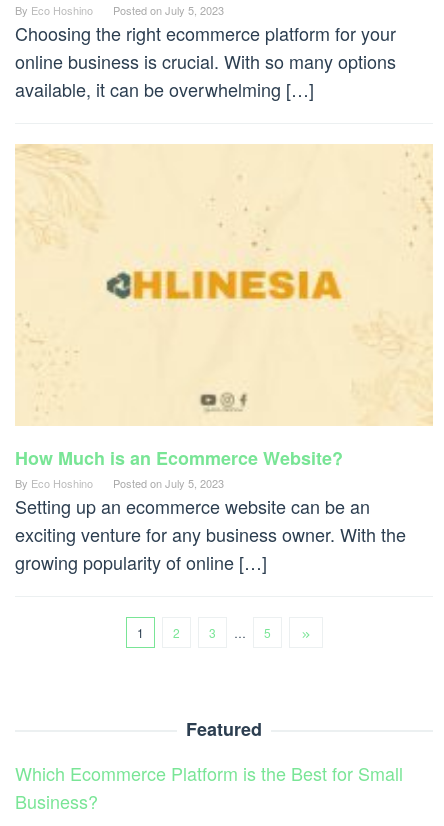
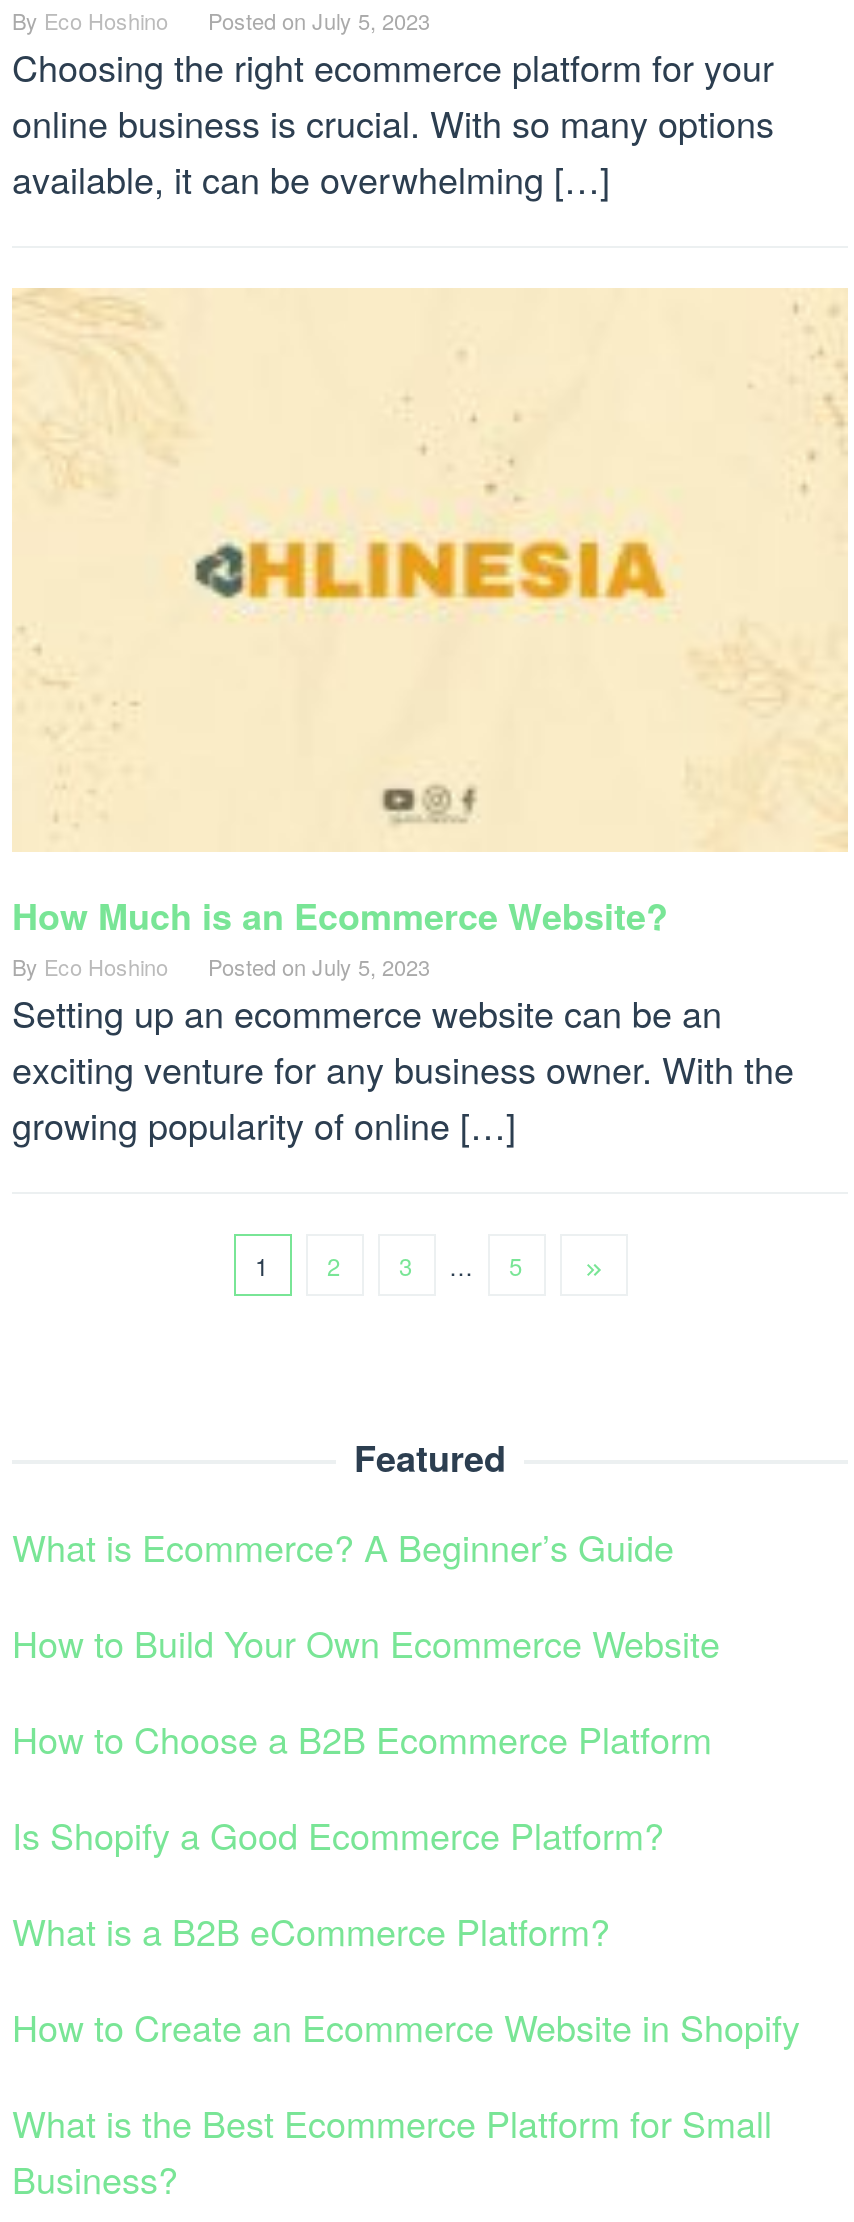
[15,760,403,786] Which Ecommerce Platform is the Best for Small -> [12,1520,800,2148] What is Ecommerce? A Beginner’s Guide | How to Build Your Own Ecommerce Website | How to Choose a B2B Ecommerce Platform | Is Shopify a Good Ecommerce Platform? | What is a B2B eCommerce Platform? | How to Create an Ecommerce Website in Shopify | What is the Best Ecommerce Platform for Small

